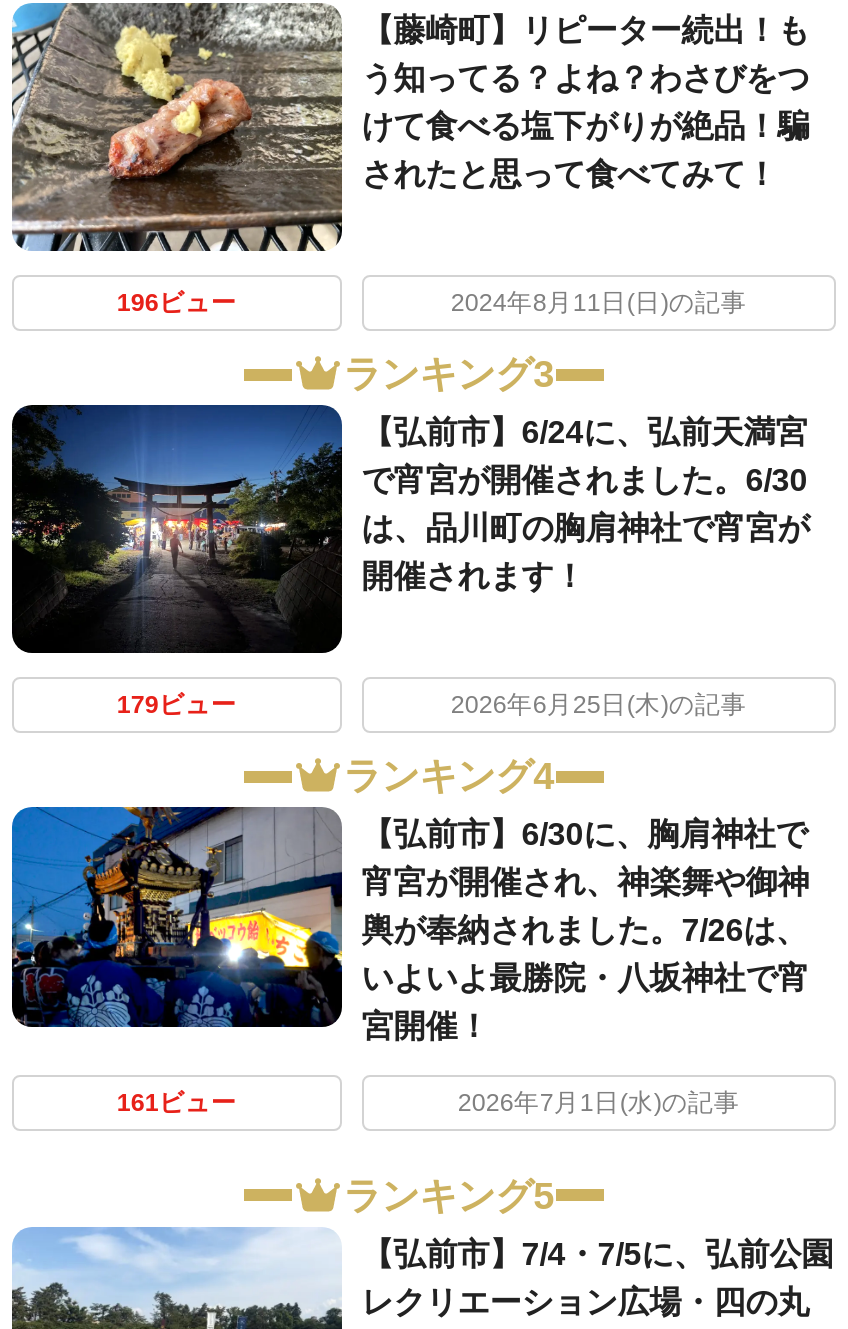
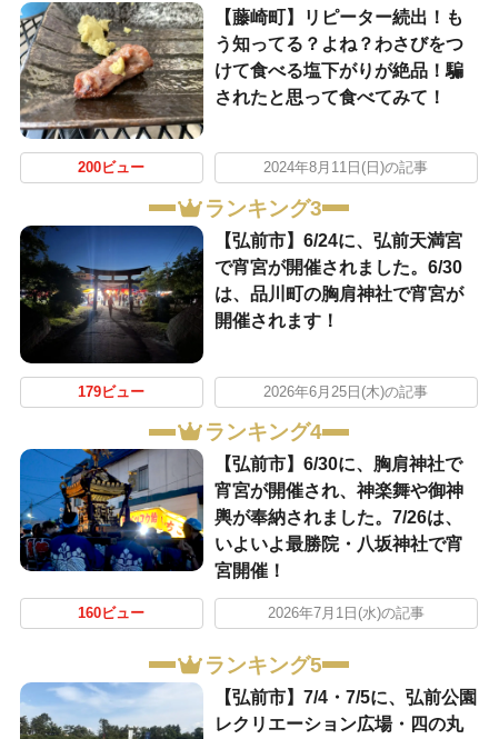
[117,288,237,316] 196ビュー -> [78,161,145,176] 200ビュー
[117,1089,237,1117] 161ビュー -> [78,606,145,622] 160ビュー

